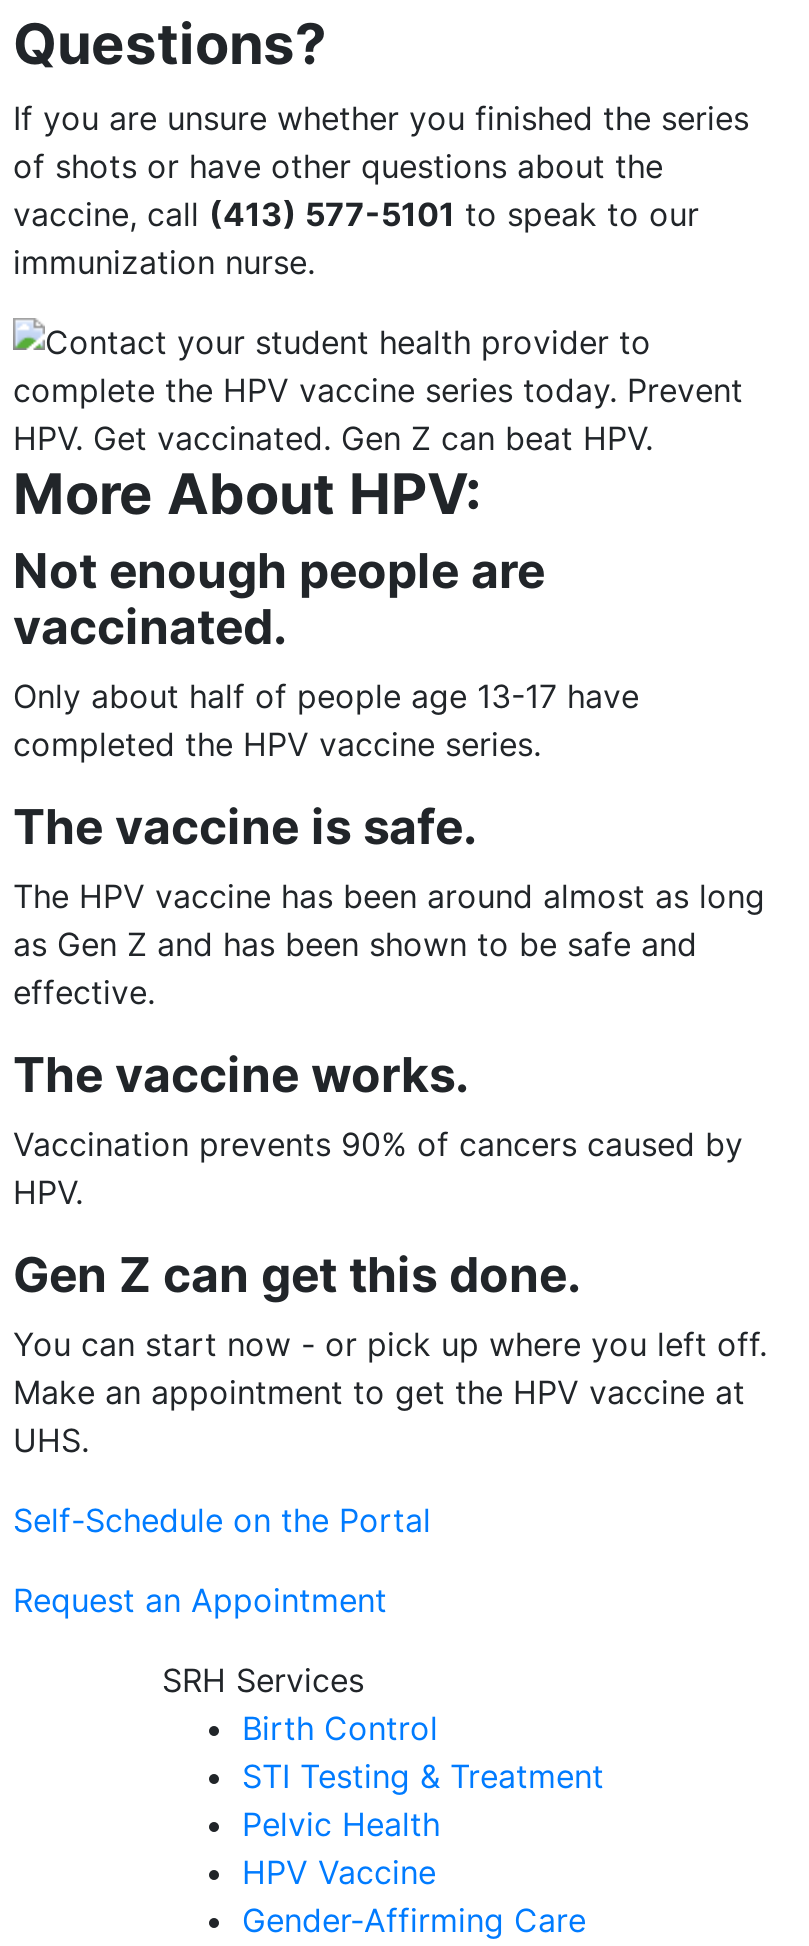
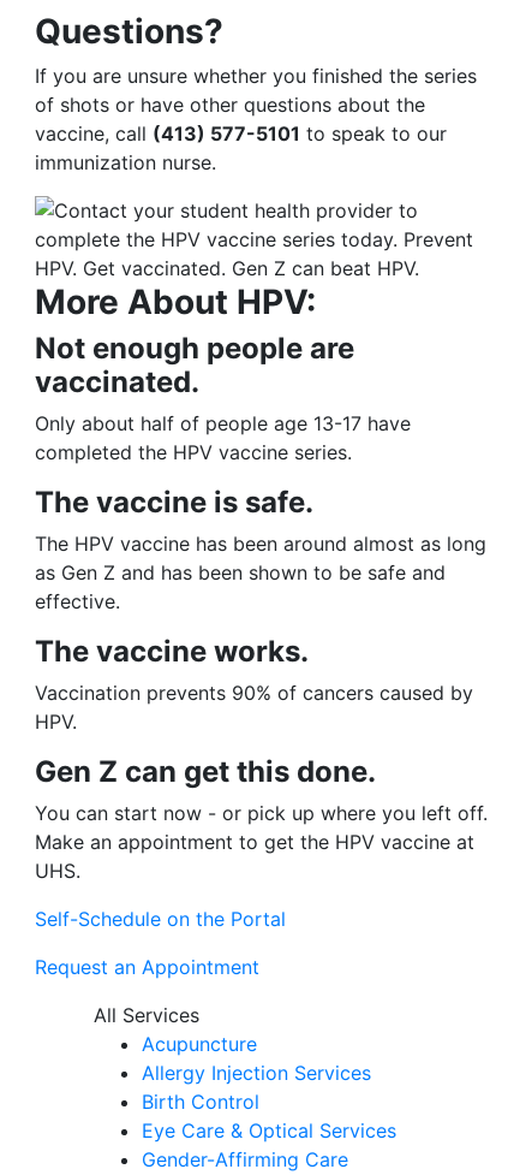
[162,1660,364,1700] SRH Services -> [94,1003,371,1085] All Services | Acupuncture | Allergy Injection Services
moved [242,1708,438,1748] -> [142,1090,259,1114]: Birth Control
[242,1756,604,1892] STI Testing & Treatment | Pelvic Health | HPV Vaccine -> [142,1118,396,1143] Eye Care & Optical Services

